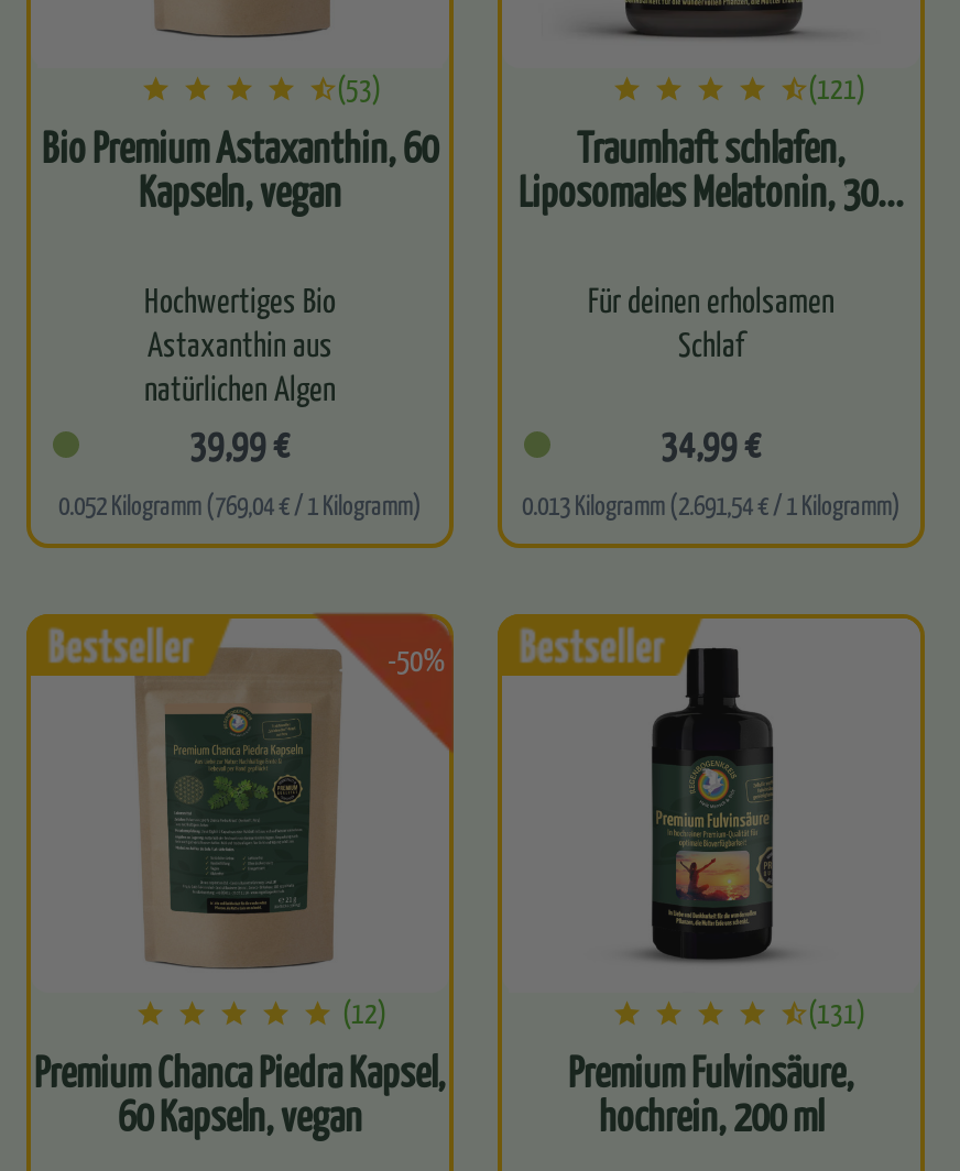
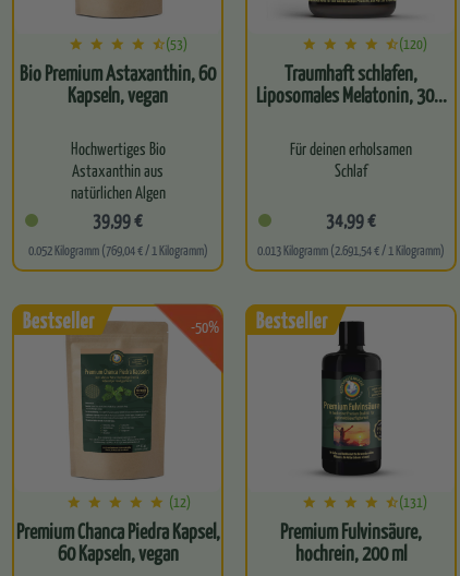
[808,68,865,106] (121) -> [399,34,427,52] (120)

